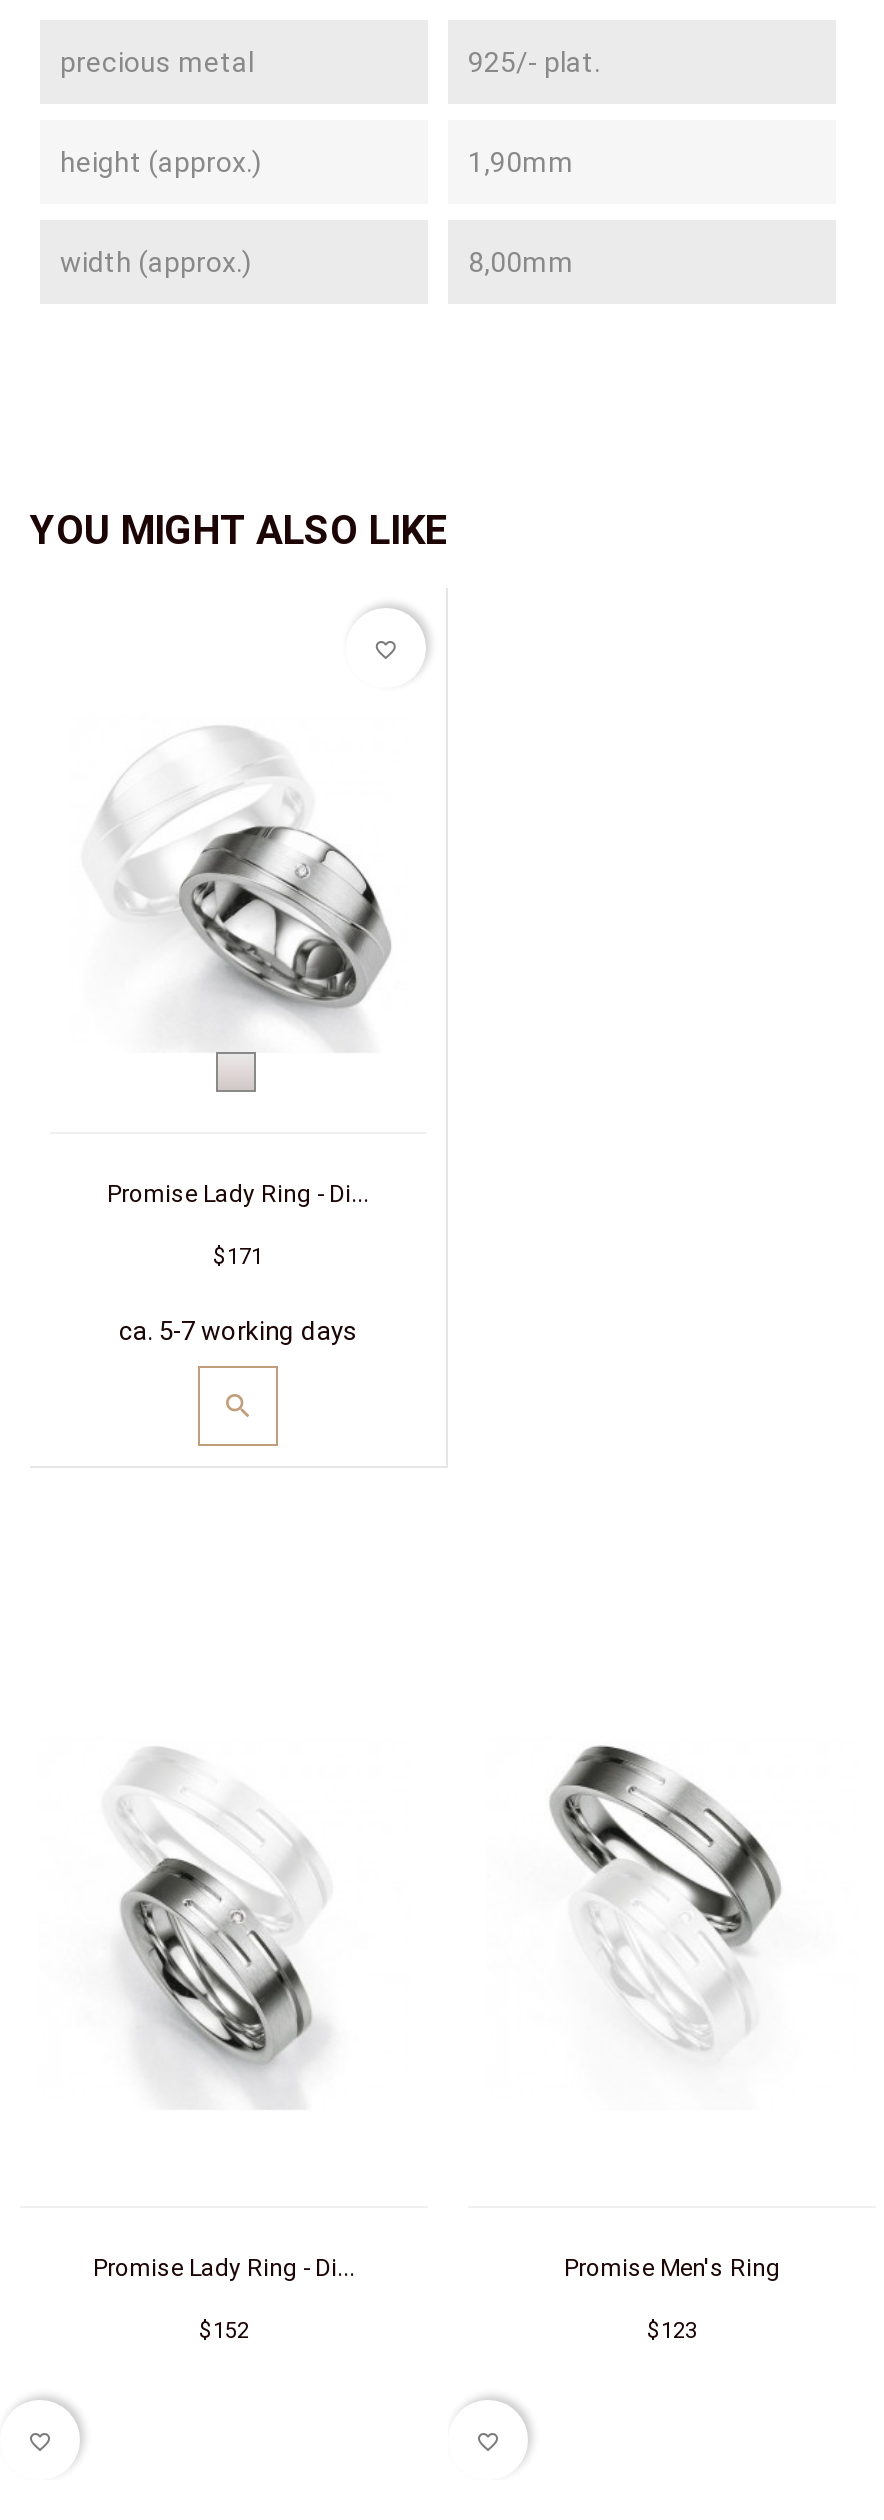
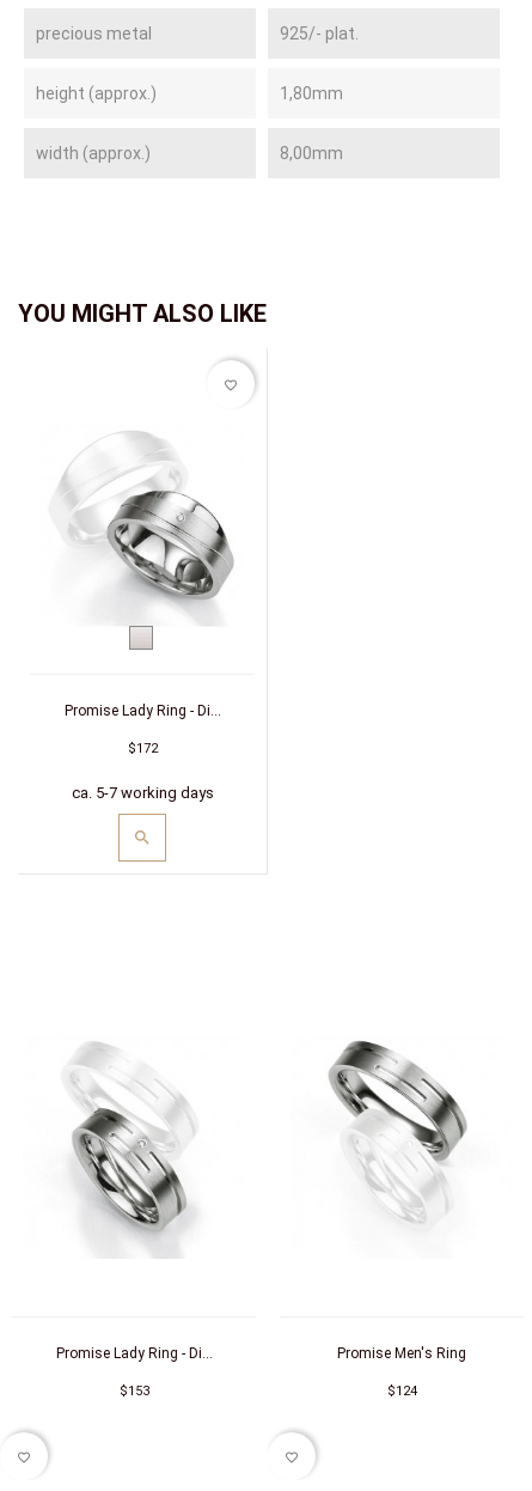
[468,146,574,178] 1,90mm -> [280,84,343,103] 1,80mm
[213,1245,263,1271] $171 -> [127,741,157,757] $172
[199,2317,249,2343] $152 -> [119,1383,149,1398] $153
[647,2317,697,2343] $123 -> [387,1383,417,1398] $124

